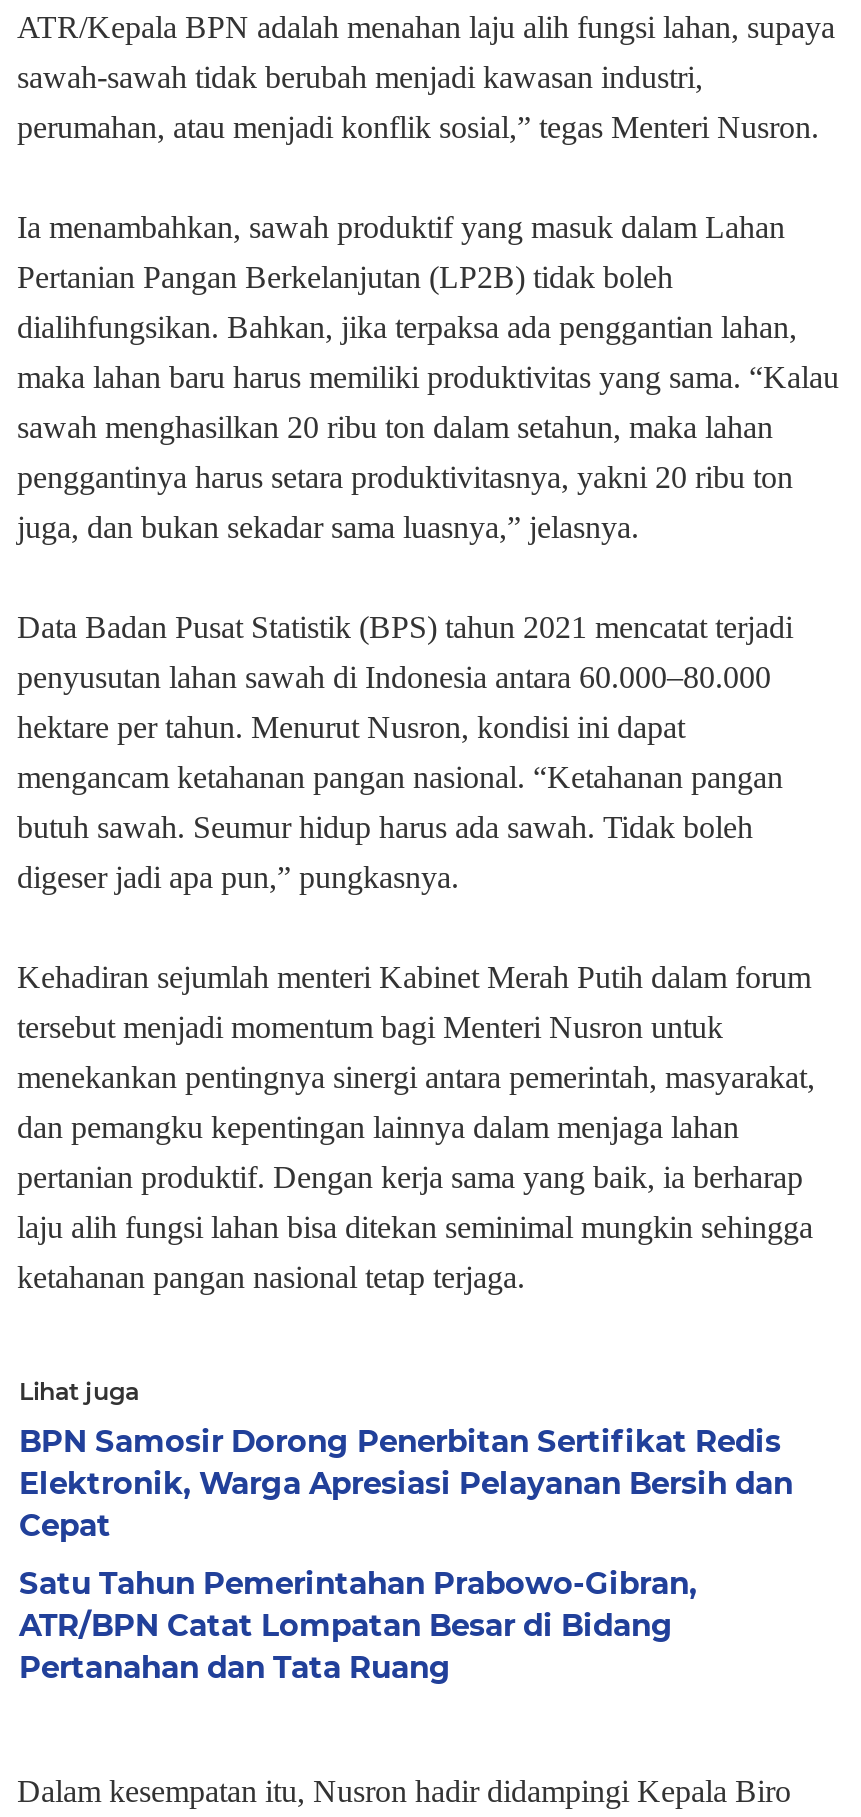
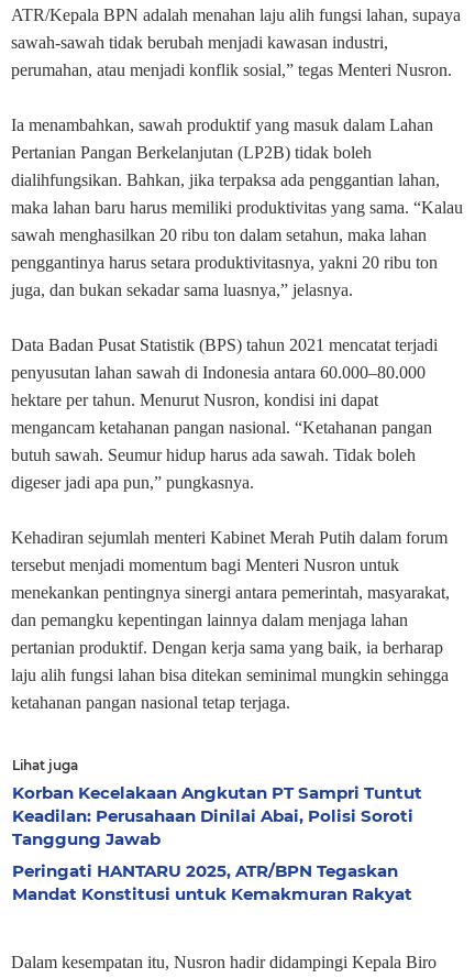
[19,1422,793,1544] BPN Samosir Dorong Penerbitan Sertifikat Redis | Elektronik, Warga Apresiasi Pelayanan Bersih dan | Cepat -> [12,782,422,849] Korban Kecelakaan Angkutan PT Sampri Tuntut | Keadilan: Perusahaan Dinilai Abai, Polisi Soroti | Tanggung Jawab
[19,1564,697,1686] Satu Tahun Pemerintahan Prabowo-Gibran, | ATR/BPN Catat Lompatan Besar di Bidang | Pertanahan dan Tata Ruang -> [12,860,412,904] Peringati HANTARU 2025, ATR/BPN Tegaskan | Mandat Konstitusi untuk Kemakmuran Rakyat

